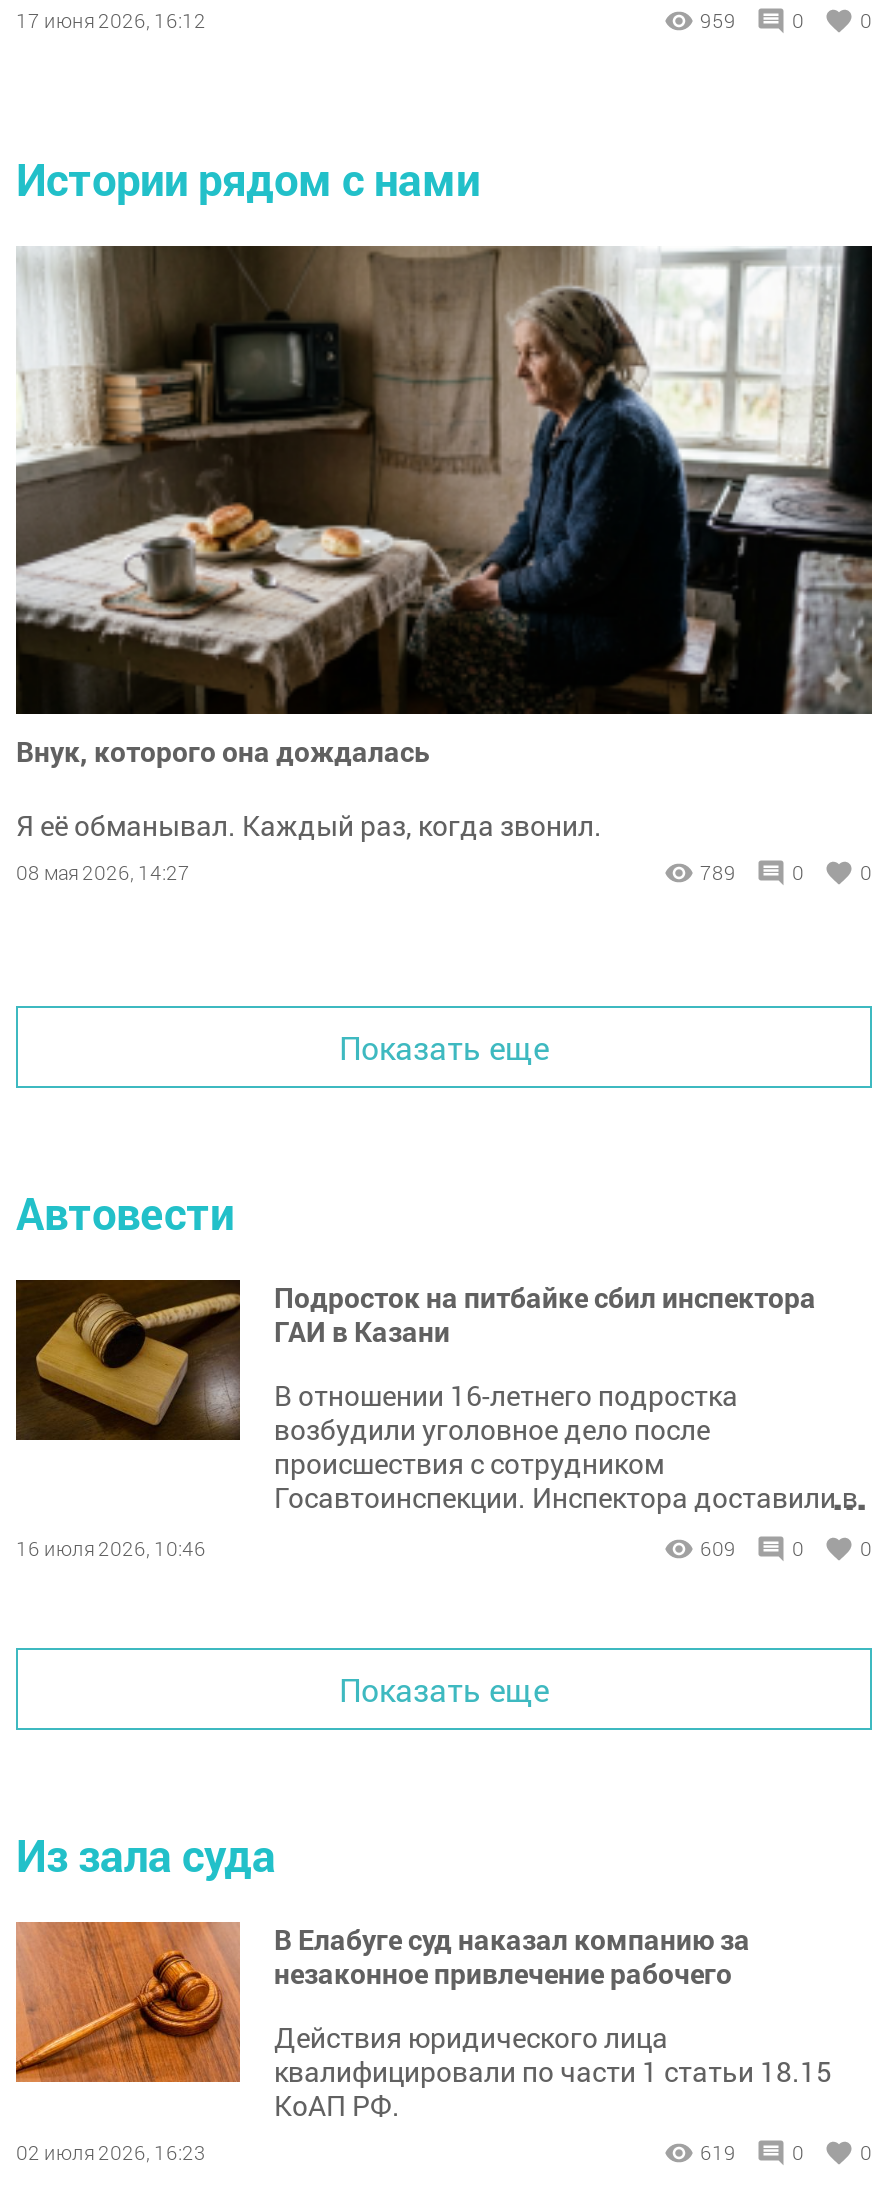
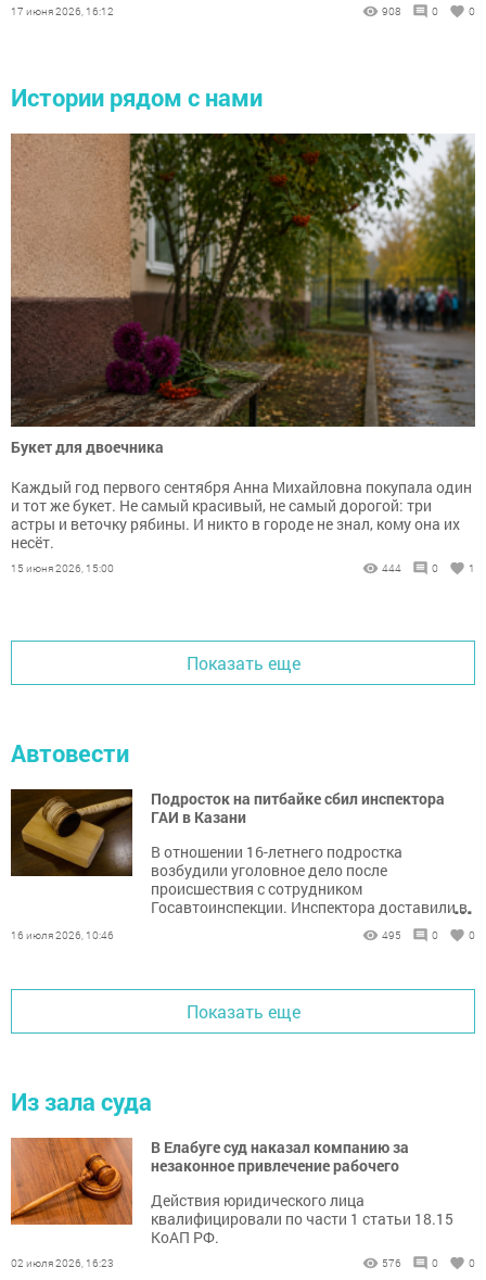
[700,8,736,34] 959 -> [382,4,401,18] 908
[16,244,872,770] [image] | Внук, которого она дождалась -> [10,132,476,457] [image] | Букет для двоечника
[16,806,736,886] Я её обманывал. Каждый раз, когда звонил. | 08 мая 2026, 14:27 | 789 -> [11,476,472,575] Каждый год первого сентября Анна Михайловна покупала один | и тот же букет. Не самый красивый, не самый дорогой: три | астры и веточку рябины. И никто в городе не знал, кому она их | несёт. | 15 июня 2026, 15:00 | 444
[860,860,872,886] 0 -> [469,561,475,575] 1
[700,1536,736,1562] 609 -> [382,928,401,942] 495
[700,2140,736,2166] 619 -> [382,1256,401,1270] 576

